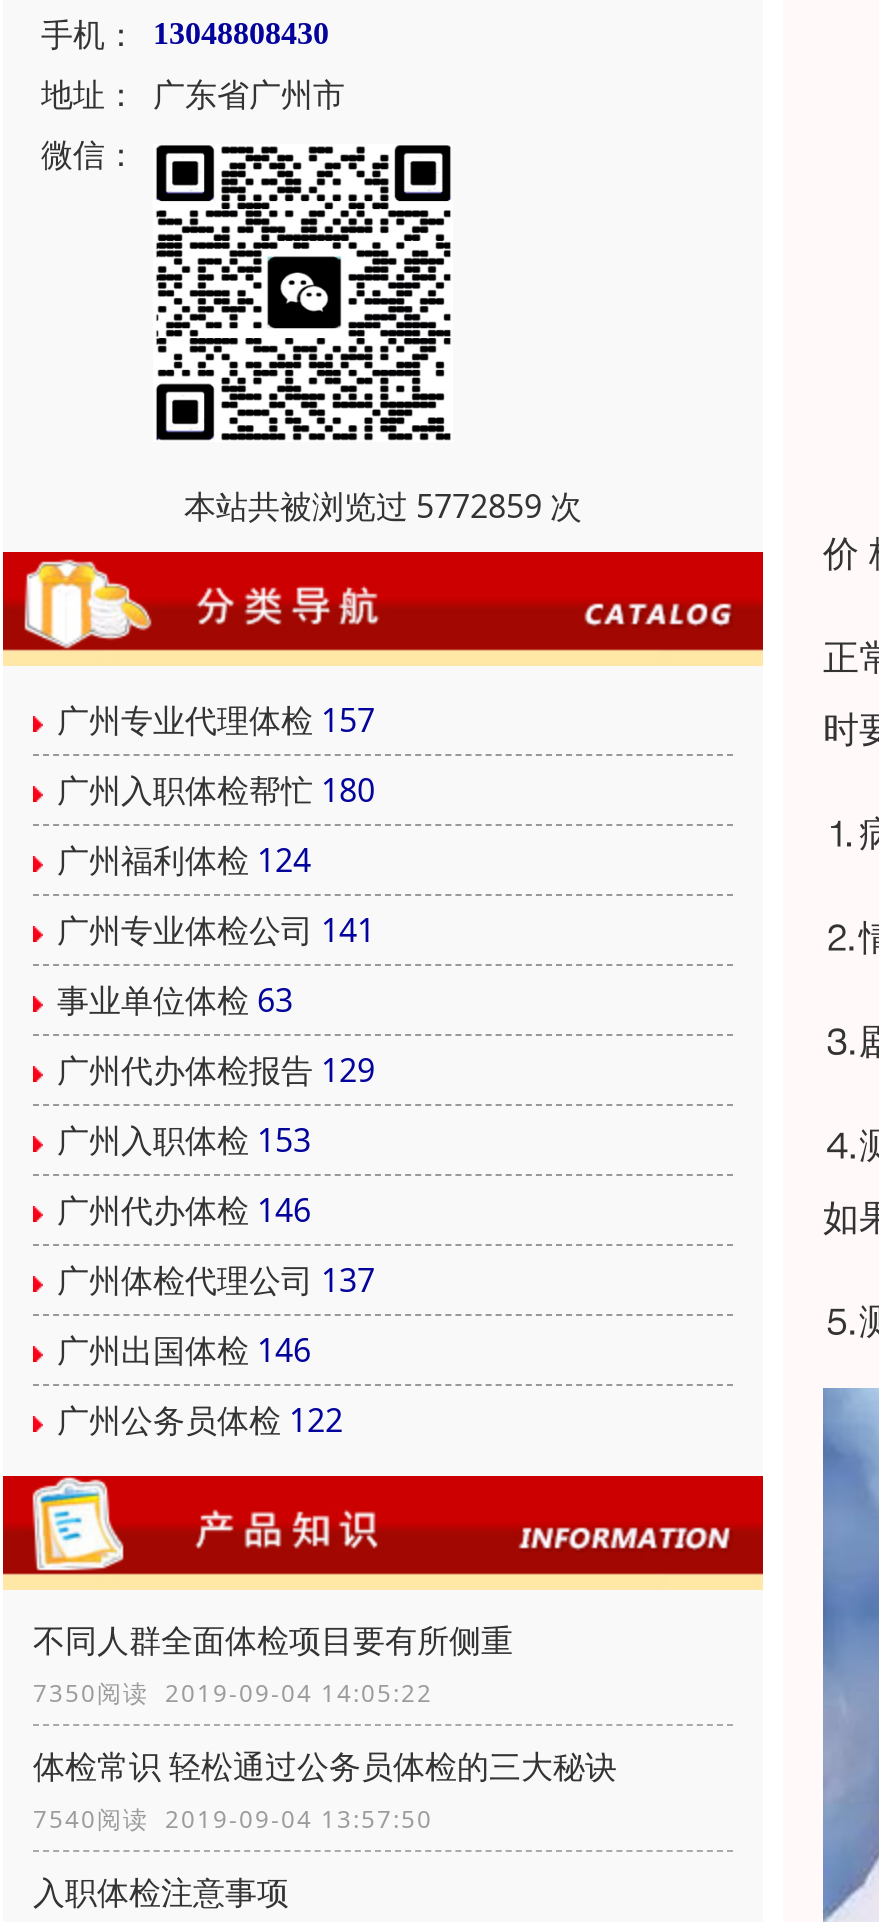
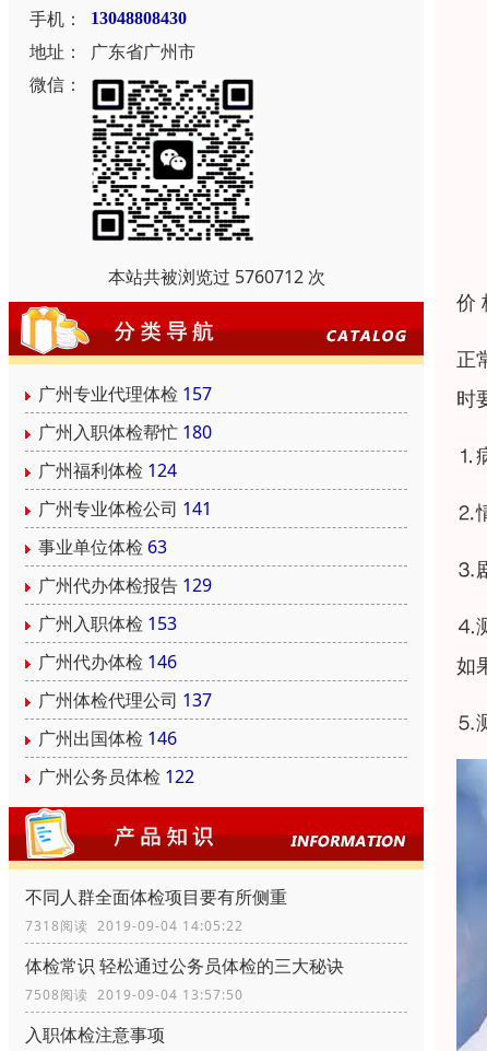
[184,483,582,527] 本站共被浏览过 5772859 次 -> [108,264,325,288] 本站共被浏览过 5760712 次
[33,1675,433,1709] 7350阅读 2019-09-04 14:05:22 -> [25,916,243,935] 7318阅读 2019-09-04 14:05:22
[33,1801,433,1835] 7540阅读 2019-09-04 13:57:50 -> [25,985,243,1004] 7508阅读 2019-09-04 13:57:50

